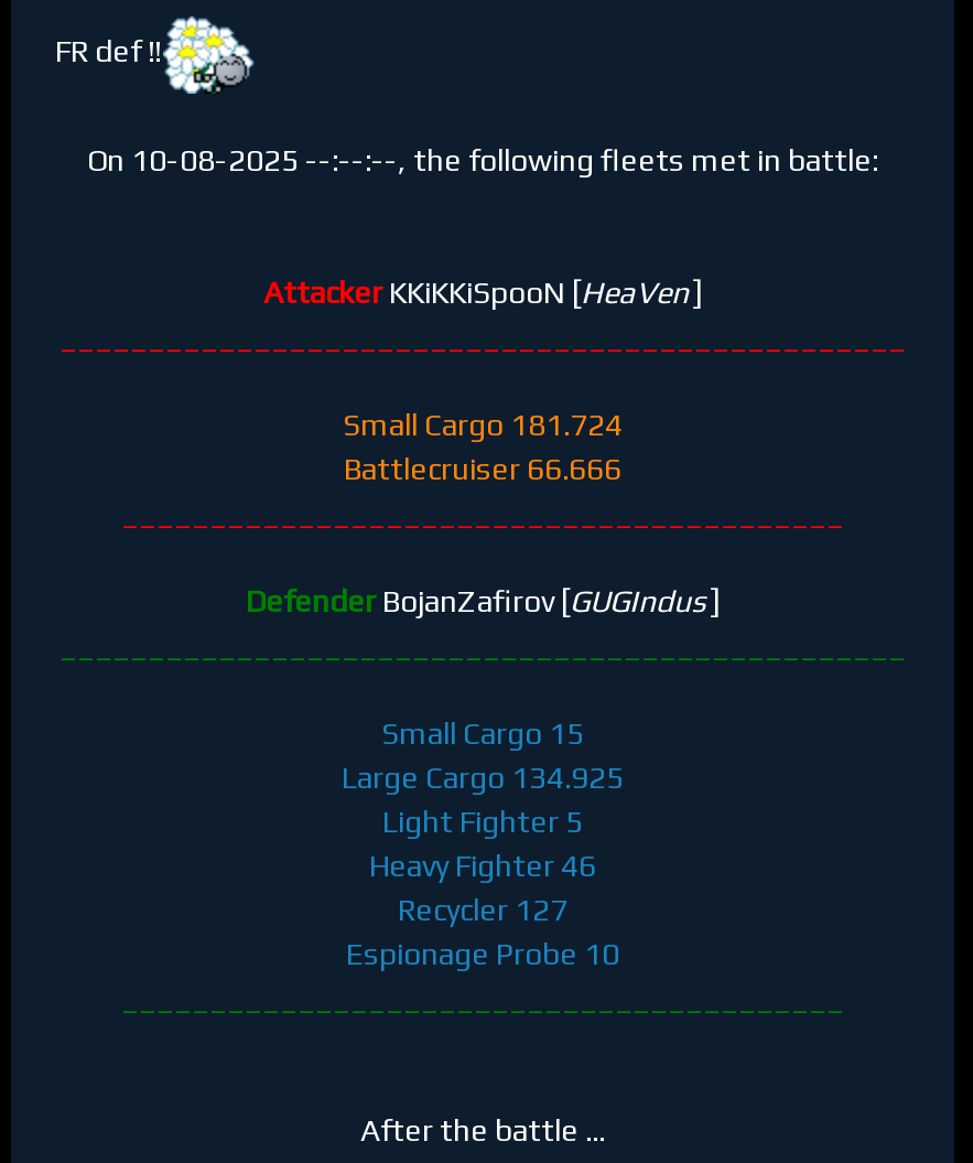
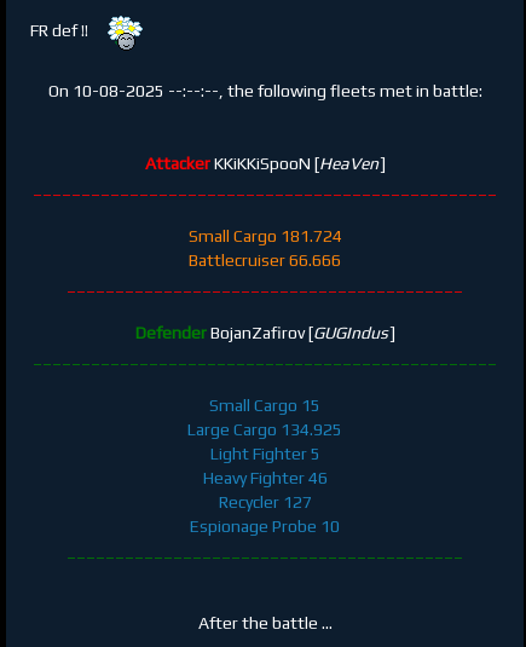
[163,14,260,96] [image] -> [91,12,144,54] [image]

